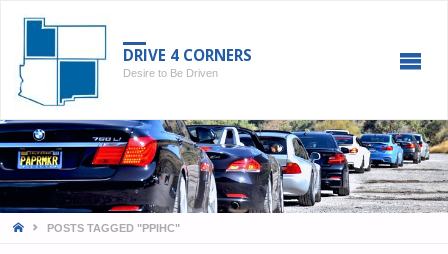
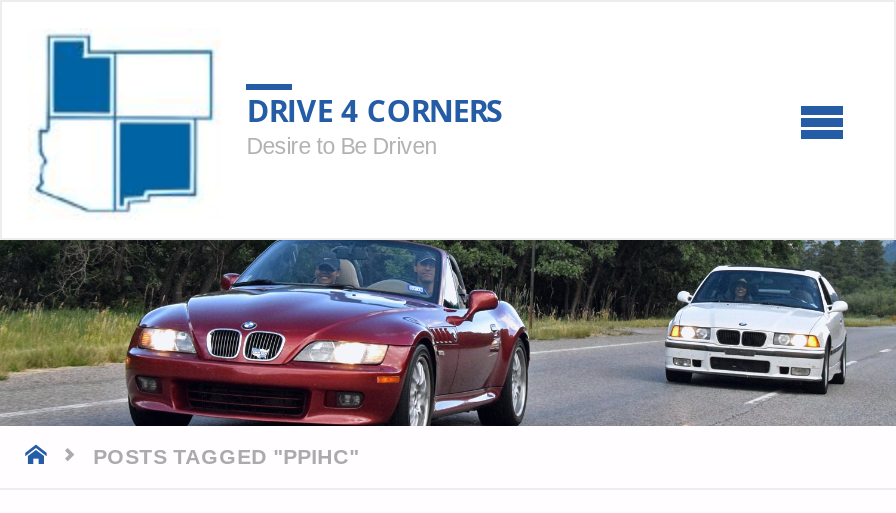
[3,119,445,214] [image] -> [6,238,890,428] [image]

